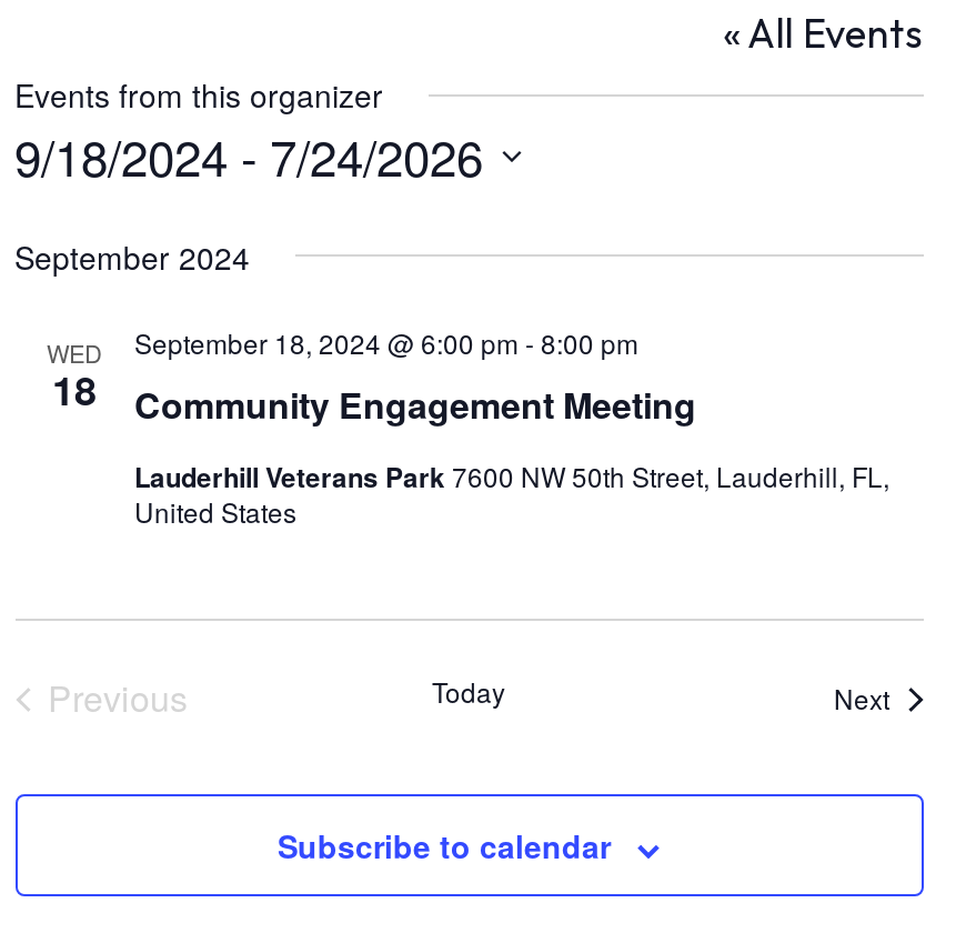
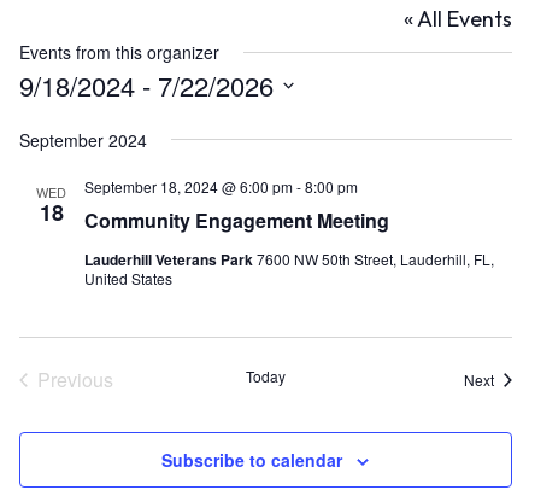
[14,122,483,191] 9/18/2024 - 7/24/2026 -> [19,66,273,104] 9/18/2024 - 7/22/2026

